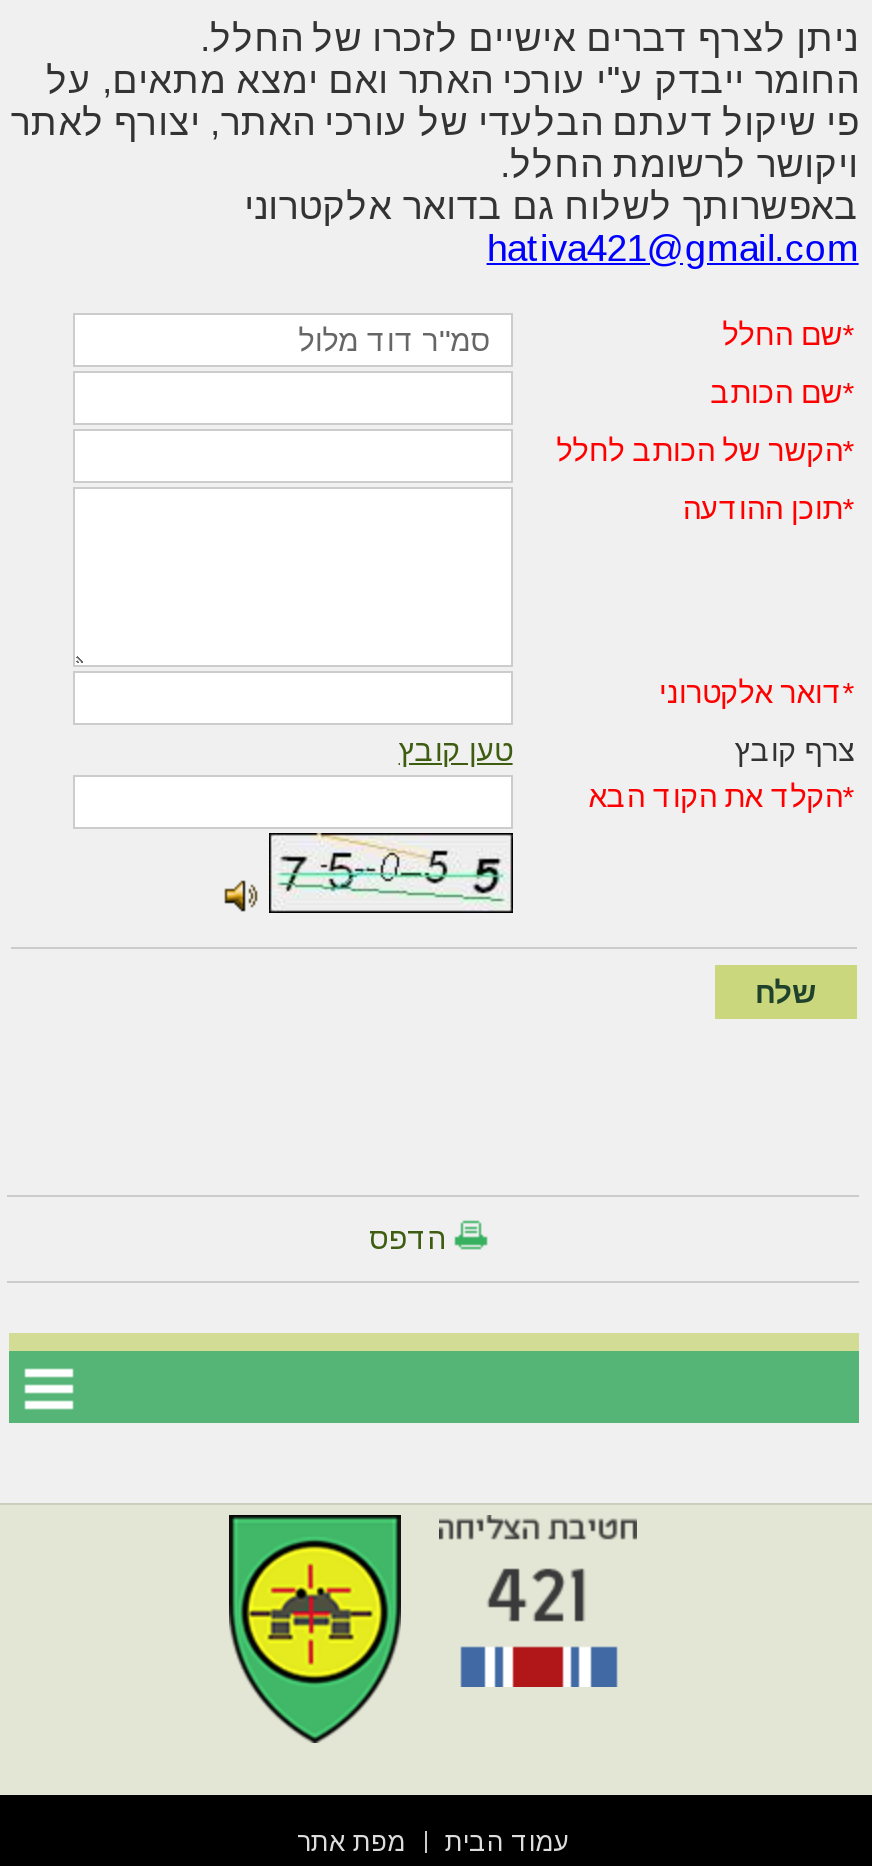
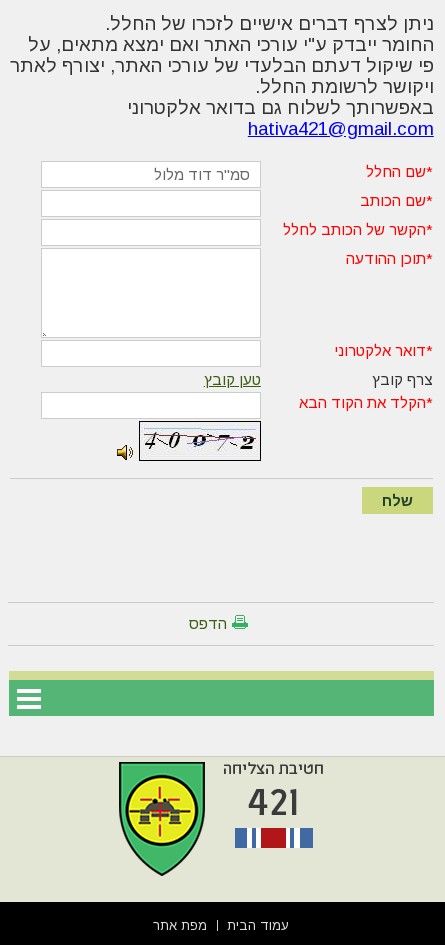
[283,837,503,903] [image] -> [144,422,256,455] [image]

